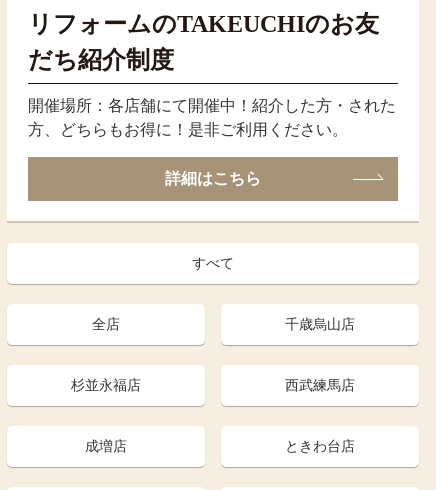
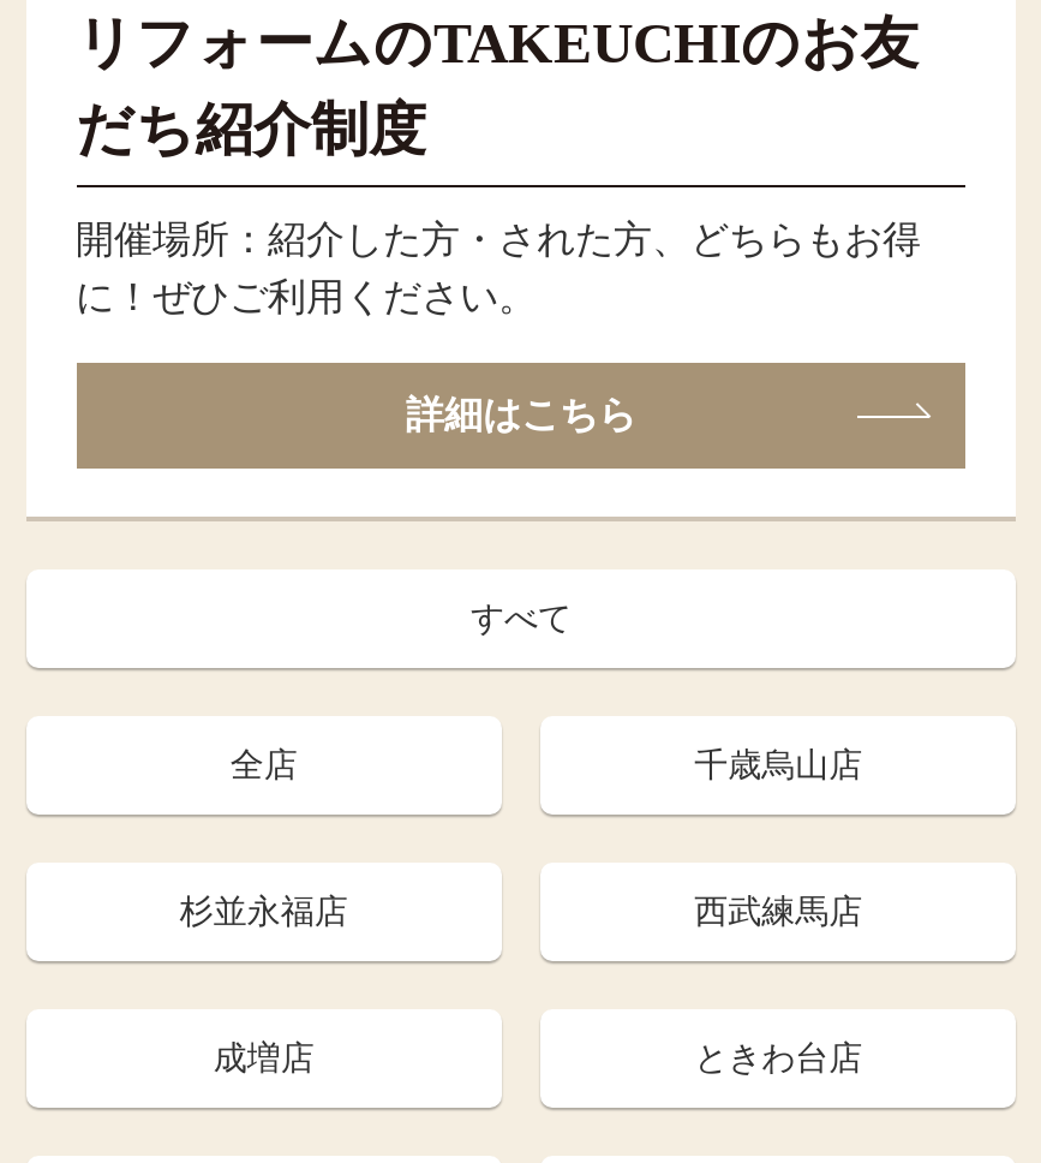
[27,97,395,138] 開催場所：各店舗にて開催中！紹介した方・された | 方、どちらもお得に！是非ご利用ください。 -> [76,218,921,317] 開催場所：紹介した方・された方、どちらもお得 | に！ぜひご利用ください。

